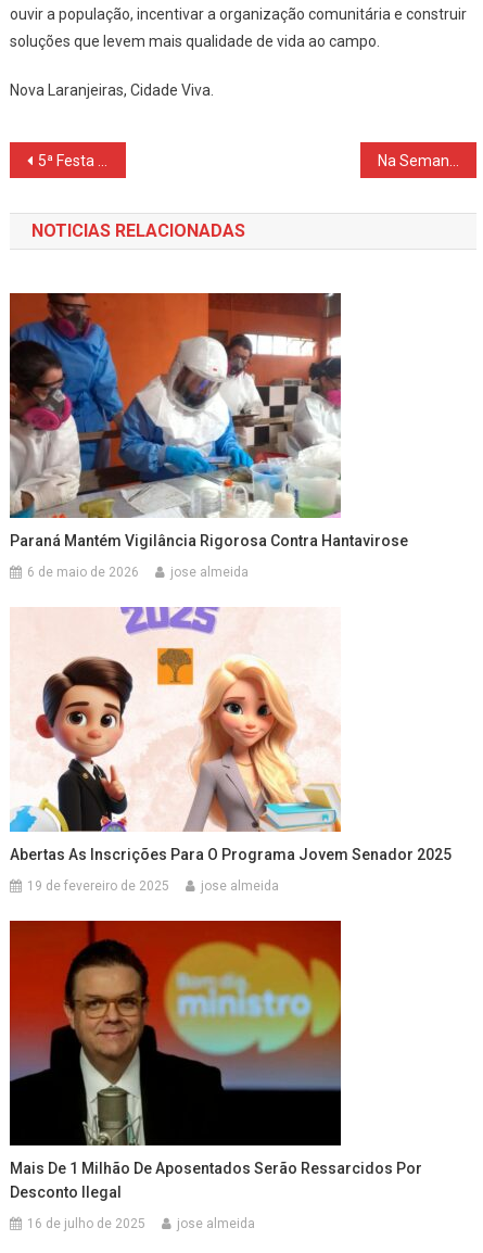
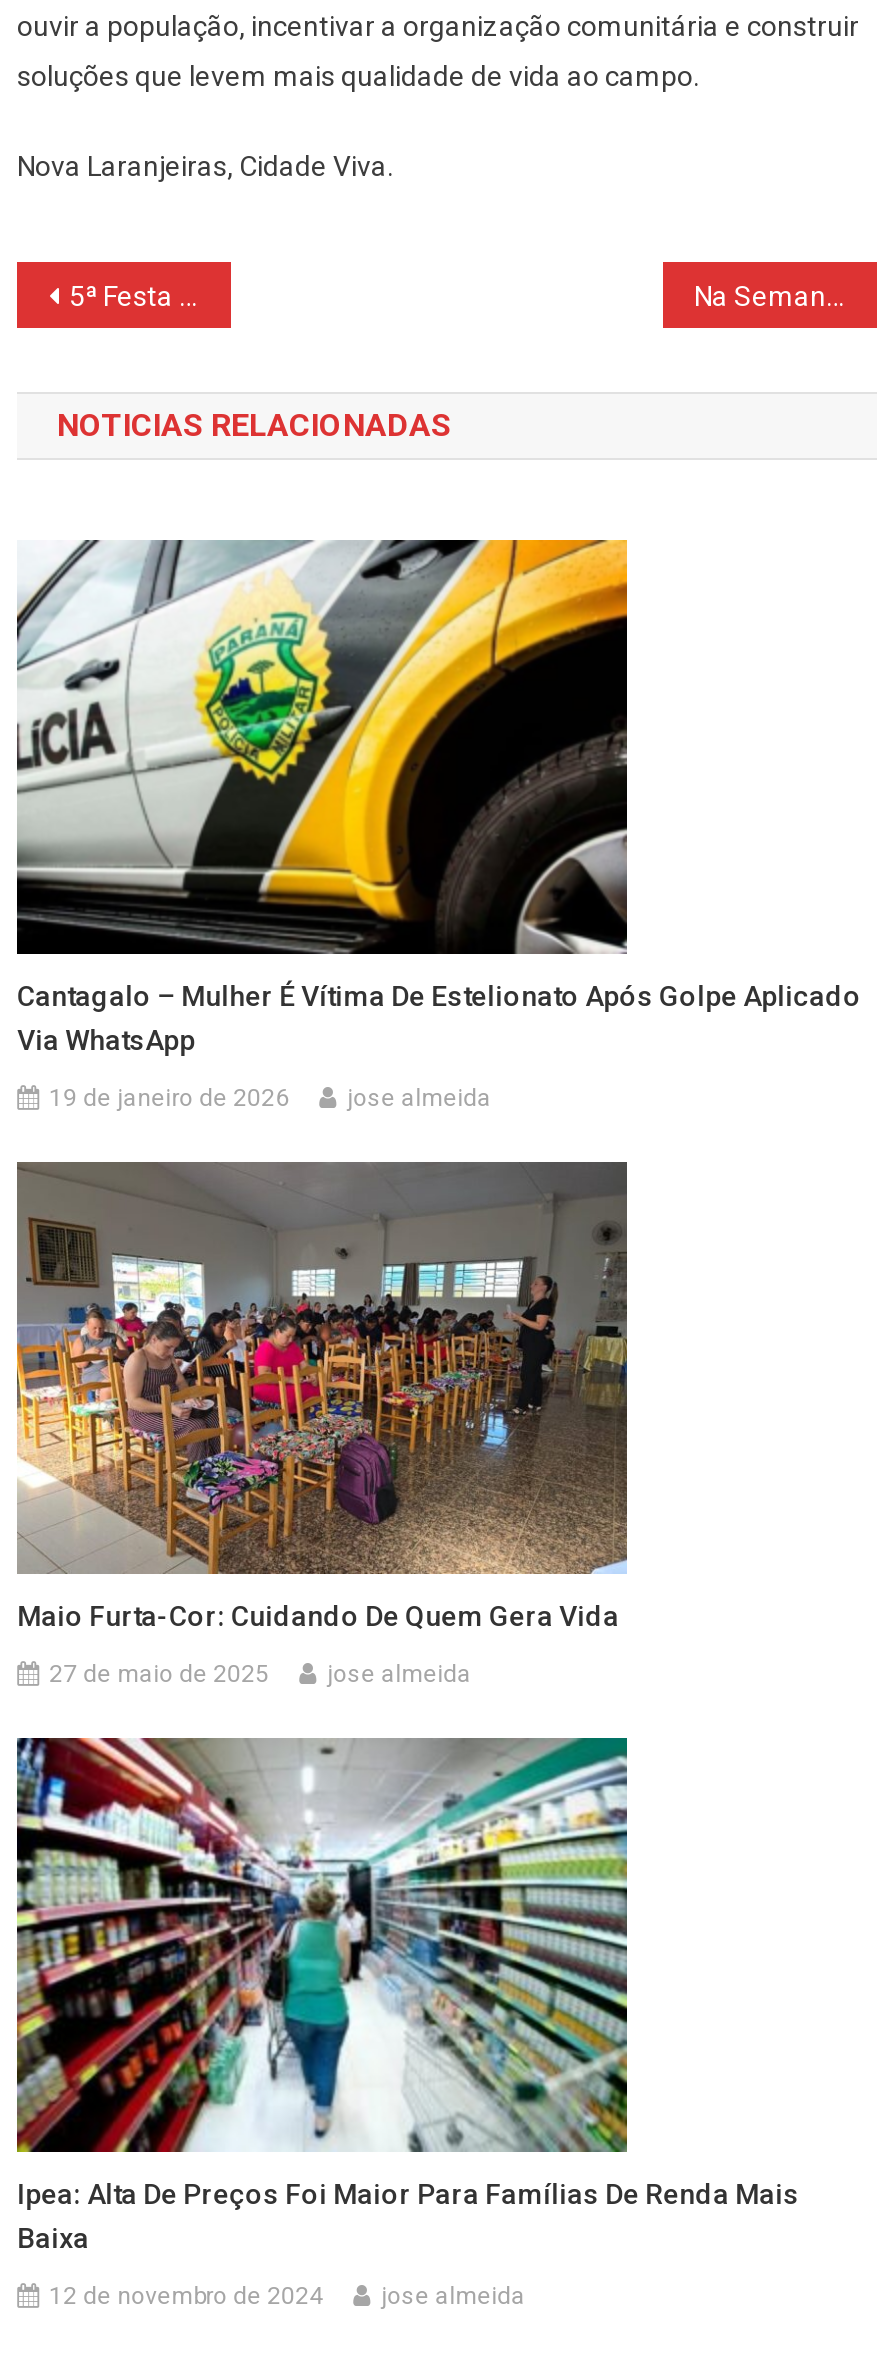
[9,292,408,550] [image] | Paraná Mantém Vigilância Rigorosa Contra Hantavirose -> [17,538,861,1057] [image] | Cantagalo – Mulher É Vítima De Estelionato Após Golpe Aplicado | Via WhatsApp
[27,565,139,580] 6 de maio de 2026 -> [49,1085,289,1113] 19 de janeiro de 2026
[10,606,452,864] [image] | Abertas As Inscrições Para O Programa Jovem Senador 2025 -> [15,1160,629,1633] [image] | Maio Furta-Cor: Cuidando De Quem Gera Vida
[27,879,169,894] 19 de fevereiro de 2025 -> [49,1661,269,1689] 27 de maio de 2025
[9,920,422,1201] [image] | Mais De 1 Milhão De Aposentados Serão Ressarcidos Por | Desconto Ilegal -> [15,1736,799,2255] [image] | Ipea: Alta De Preços Foi Maior Para Famílias De Renda Mais | Baixa
[27,1217,146,1232] 16 de julho de 2025 -> [49,2283,323,2311] 12 de novembro de 2024

